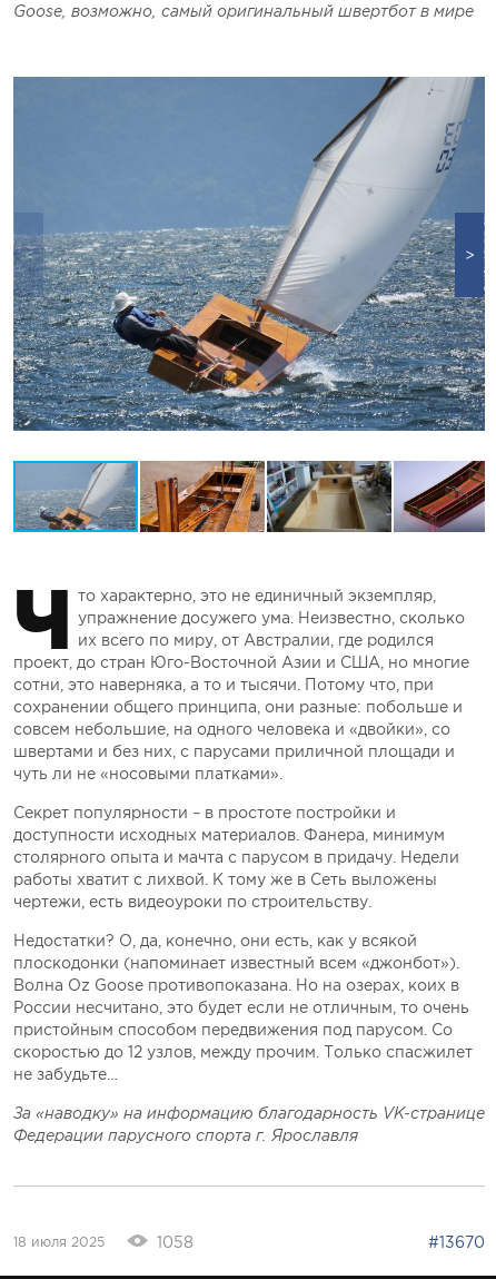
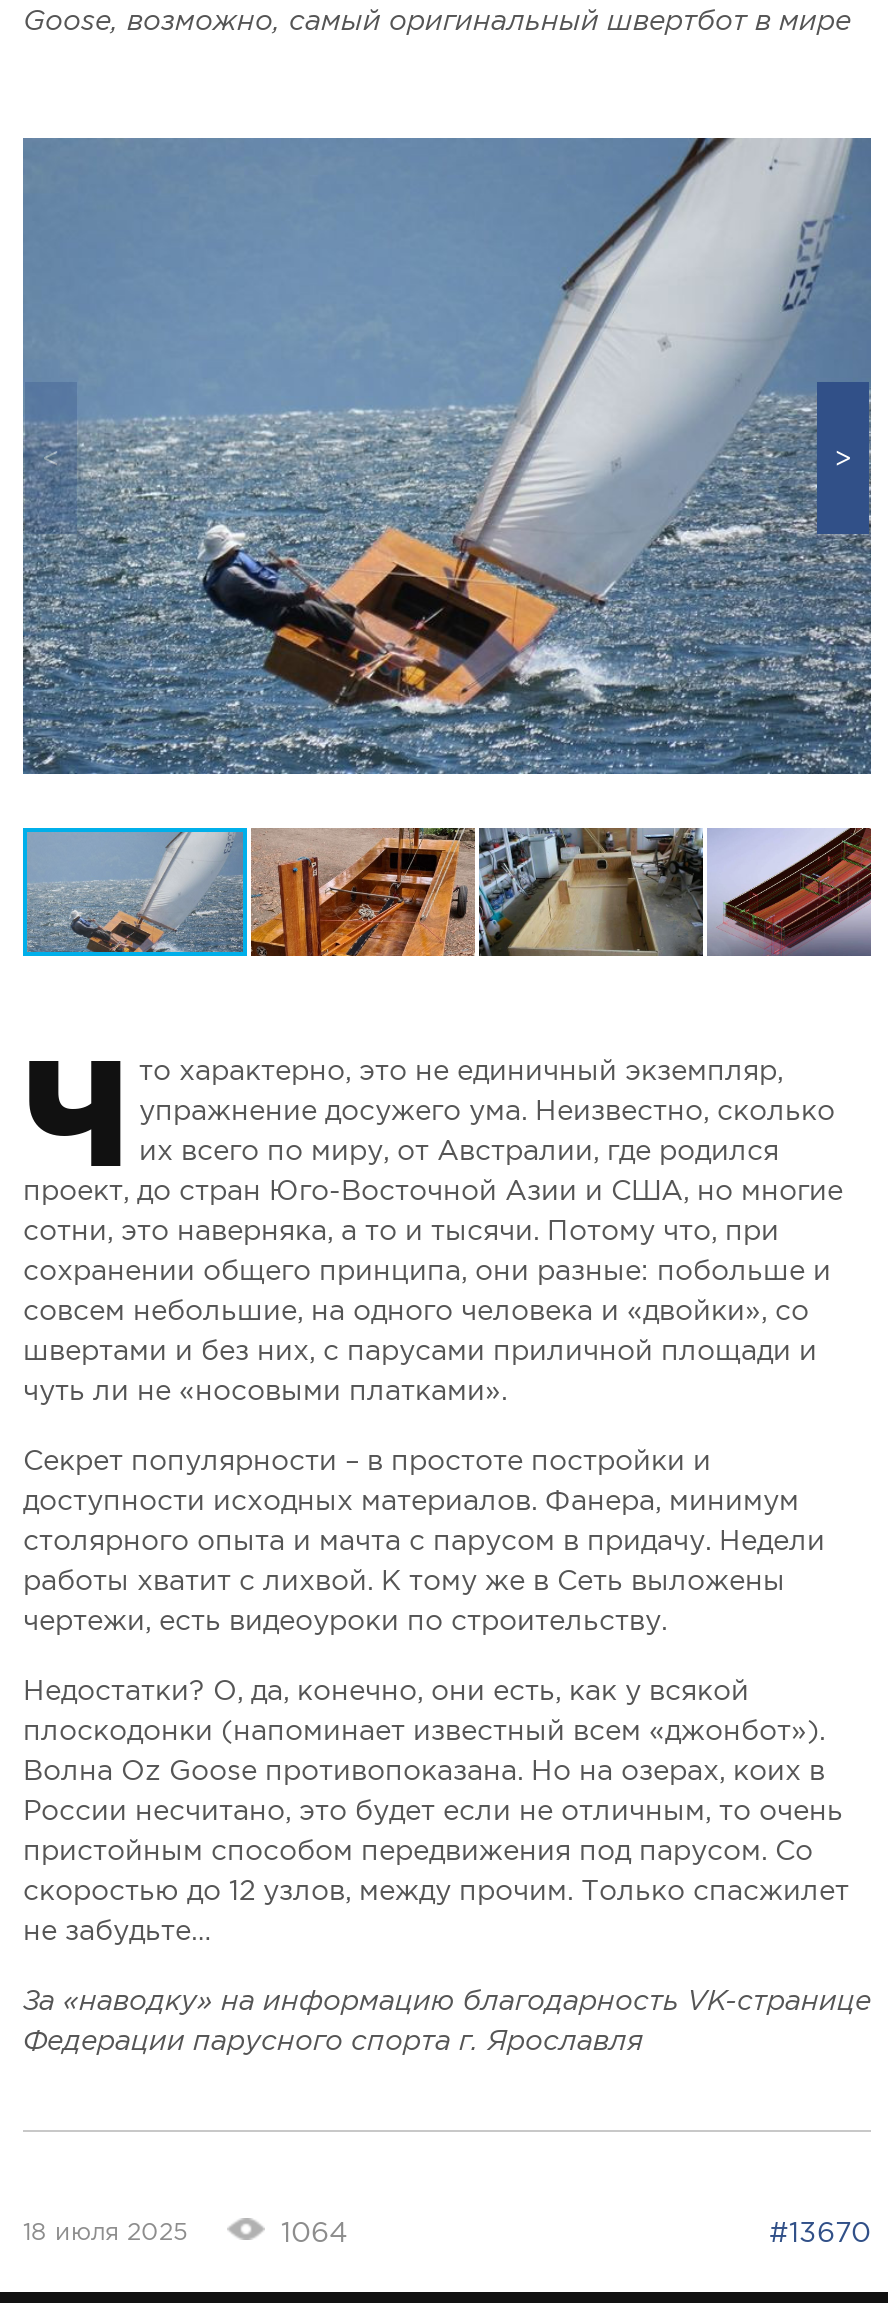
[157,1233,194,1251] 1058 -> [281,2216,347,2248] 1064

